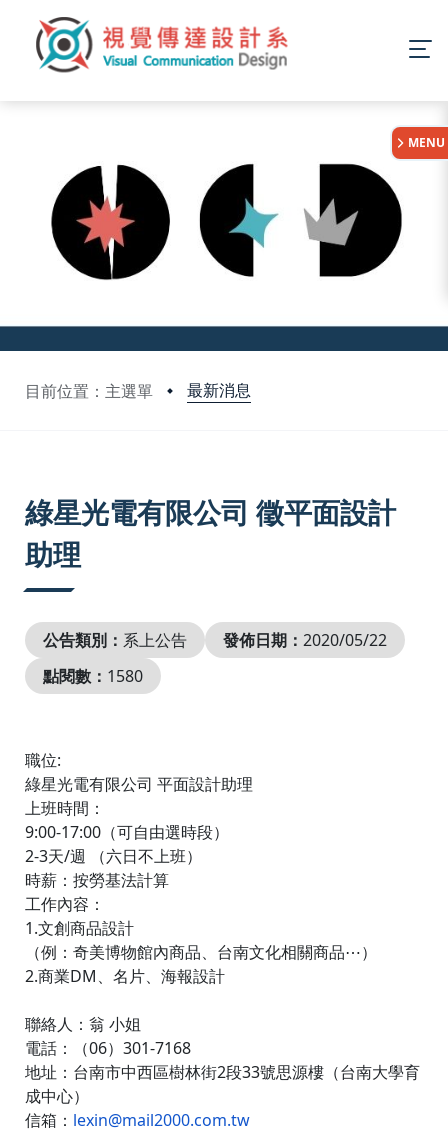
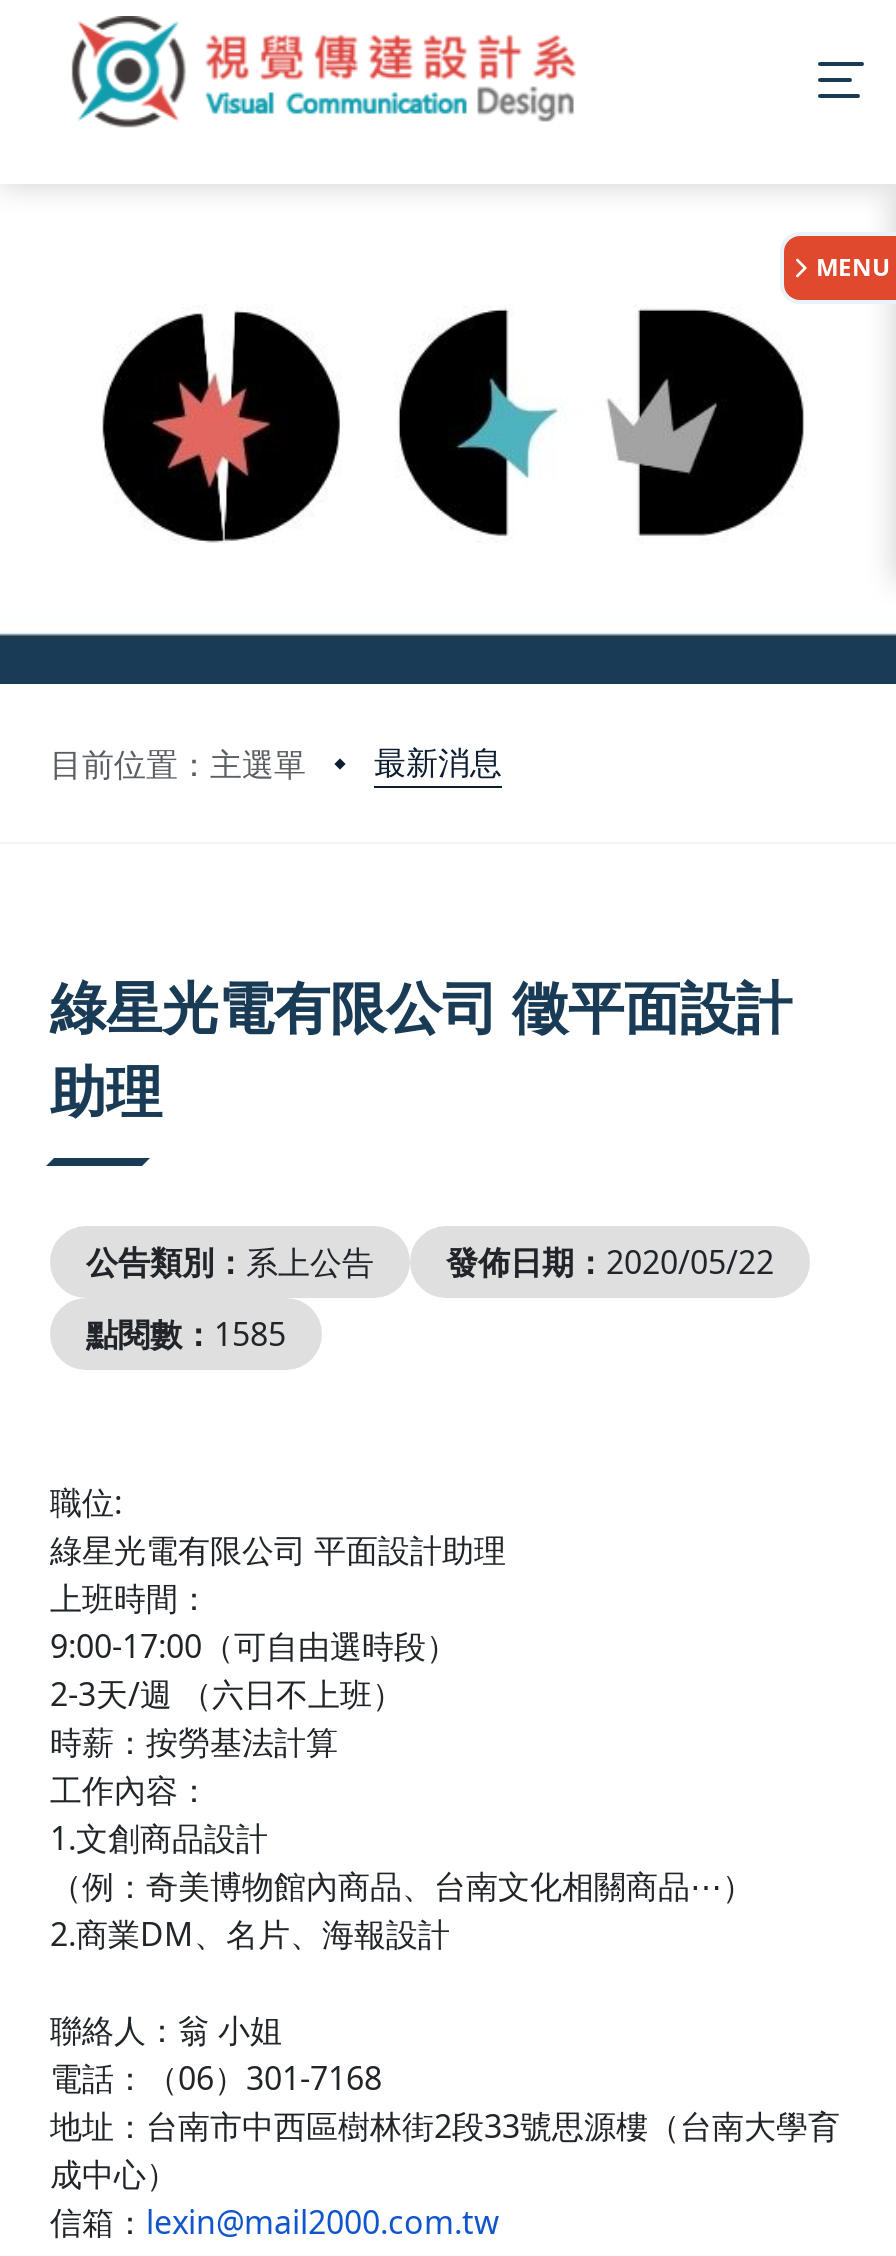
[43,665,143,687] 點閱數：1580 -> [86,1312,286,1356] 點閱數：1585

